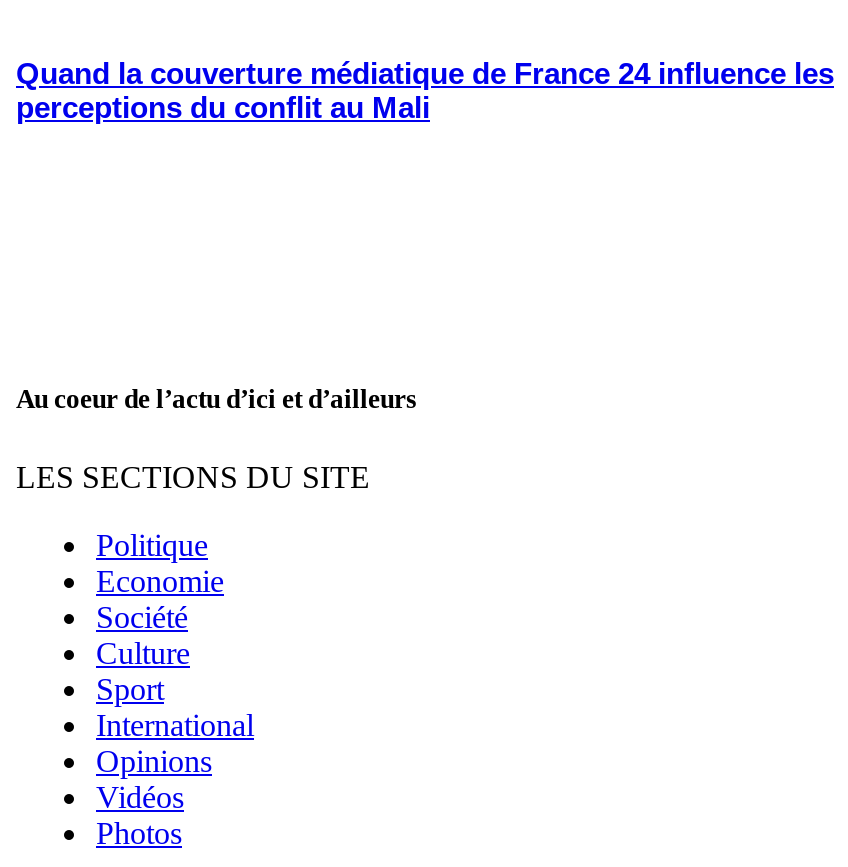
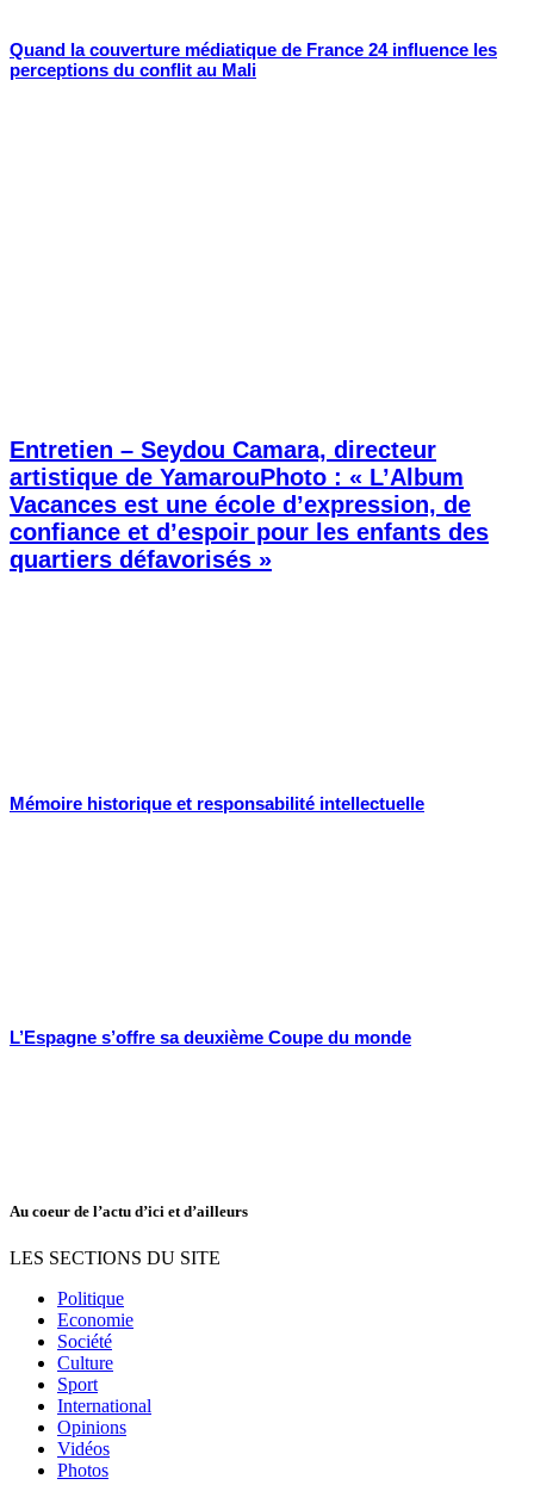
none -> [10,436,489,572] Entretien – Seydou Camara, directeur | artistique de YamarouPhoto : « L’Album | Vacances est une école d’expression, de | confiance et d’espoir pour les enfants des | quartiers défavorisés »
none -> [10,793,424,813] Mémoire historique et responsabilité intellectuelle
none -> [10,1027,411,1047] L’Espagne s’offre sa deuxième Coupe du monde

